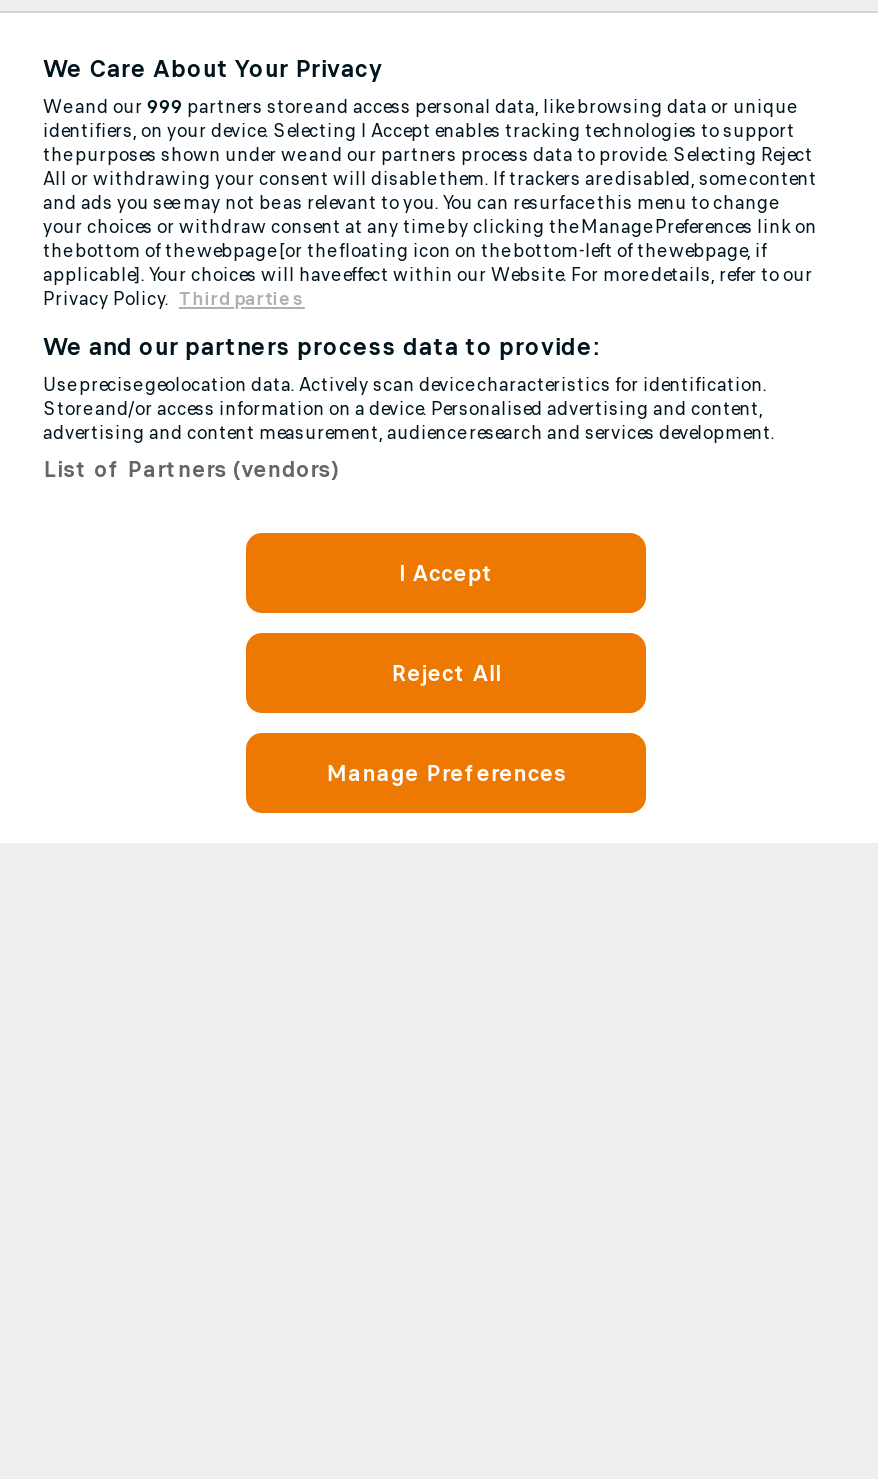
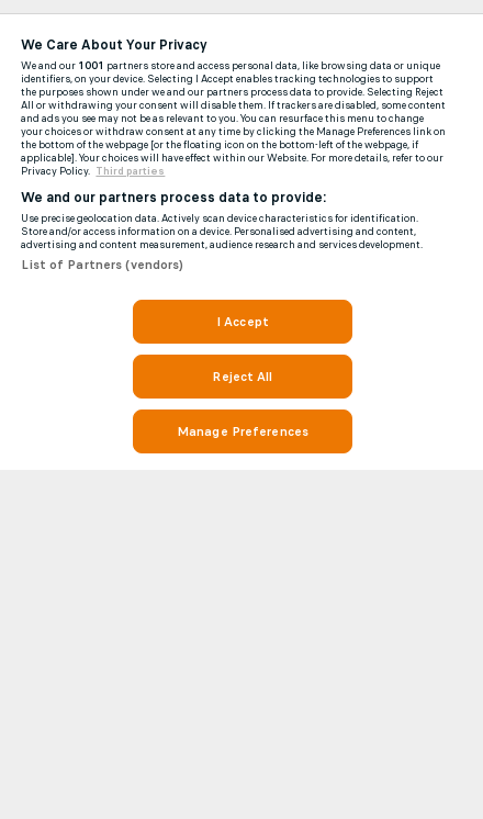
[43,95,795,119] We and our 999 partners store and access personal data, like browsing data or unique -> [21,59,441,72] We and our 1001 partners store and access personal data, like browsing data or unique

